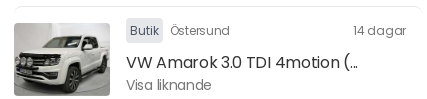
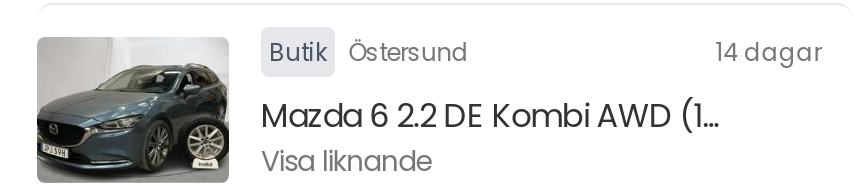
[14,35,358,92] [image] | VW Amarok 3.0 TDI 4motion (... -> [37,63,719,175] [image] | Mazda 6 2.2 DE Kombi AWD (1...

